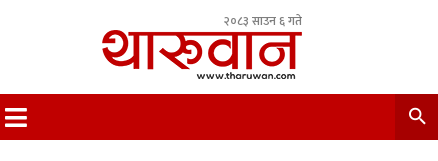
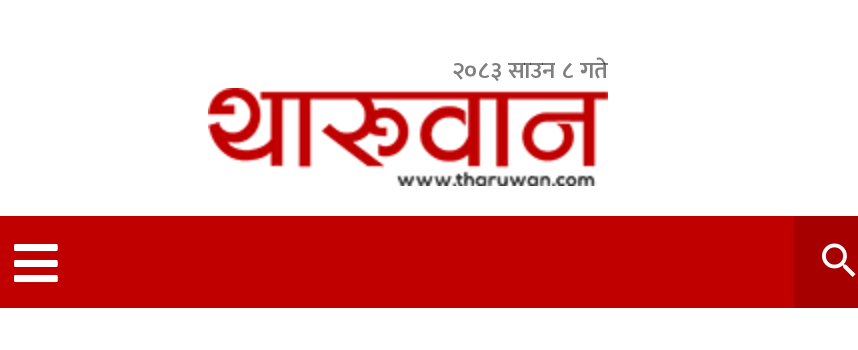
[224,11,302,31] २०८३ साउन ६ गते -> [452,50,608,90] २०८३ साउन ८ गते

